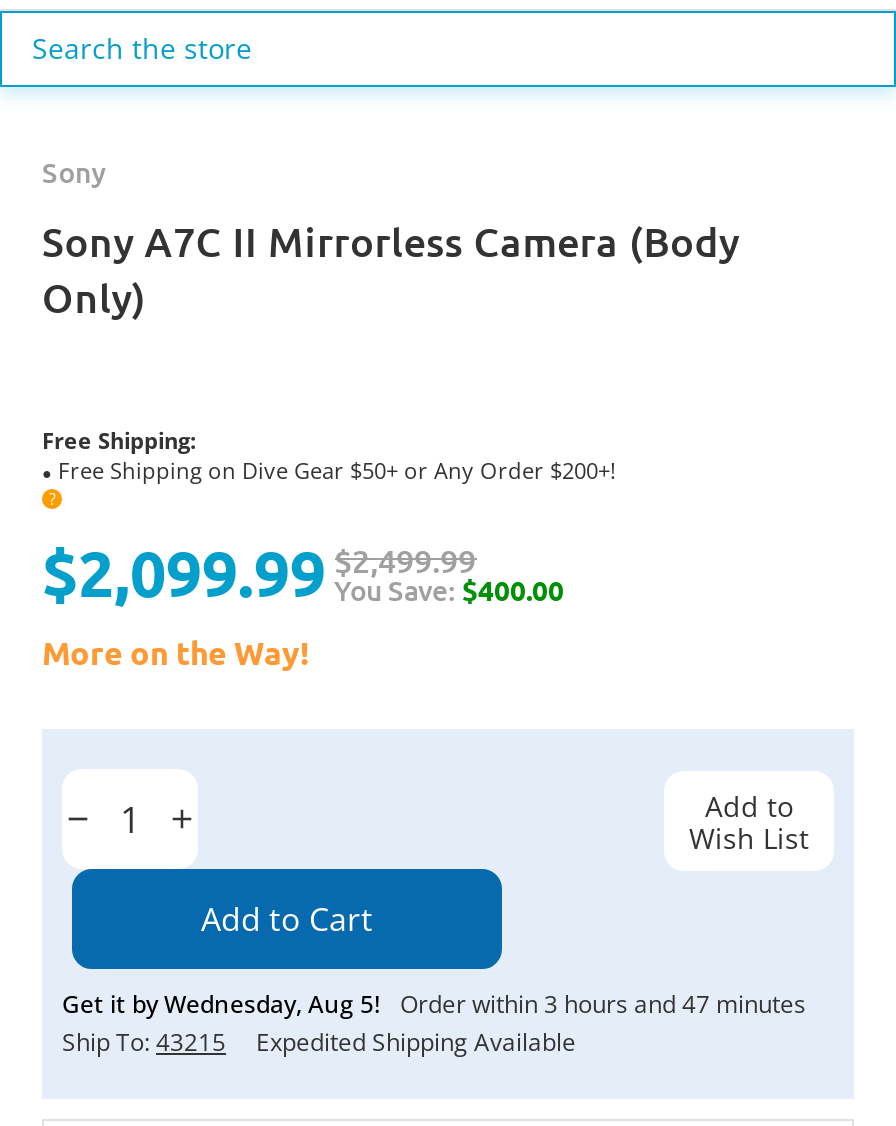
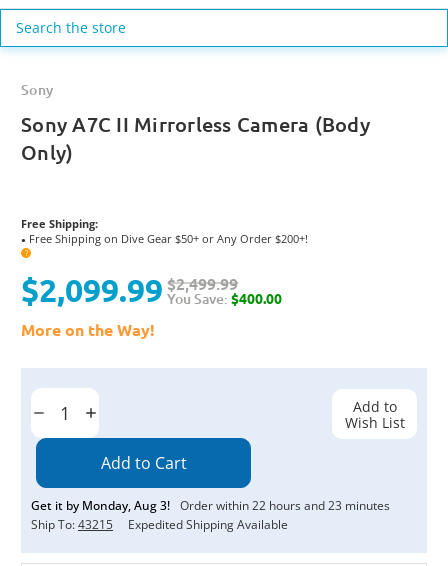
[62,987,806,1021] Get it by Wednesday, Aug 5! Order within 3 hours and 47 minutes -> [31,497,390,514] Get it by Monday, Aug 3! Order within 22 hours and 23 minutes

